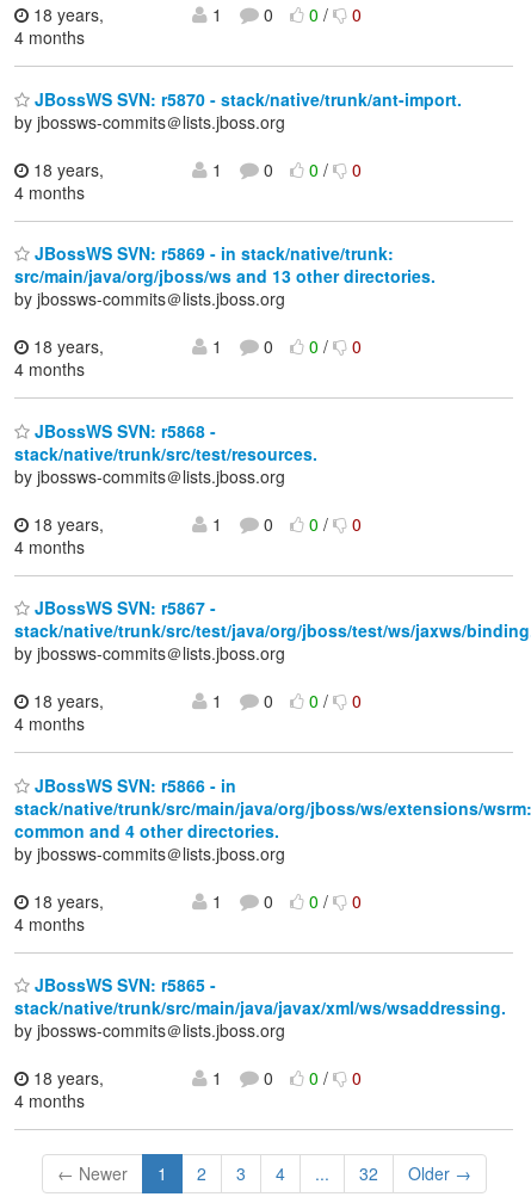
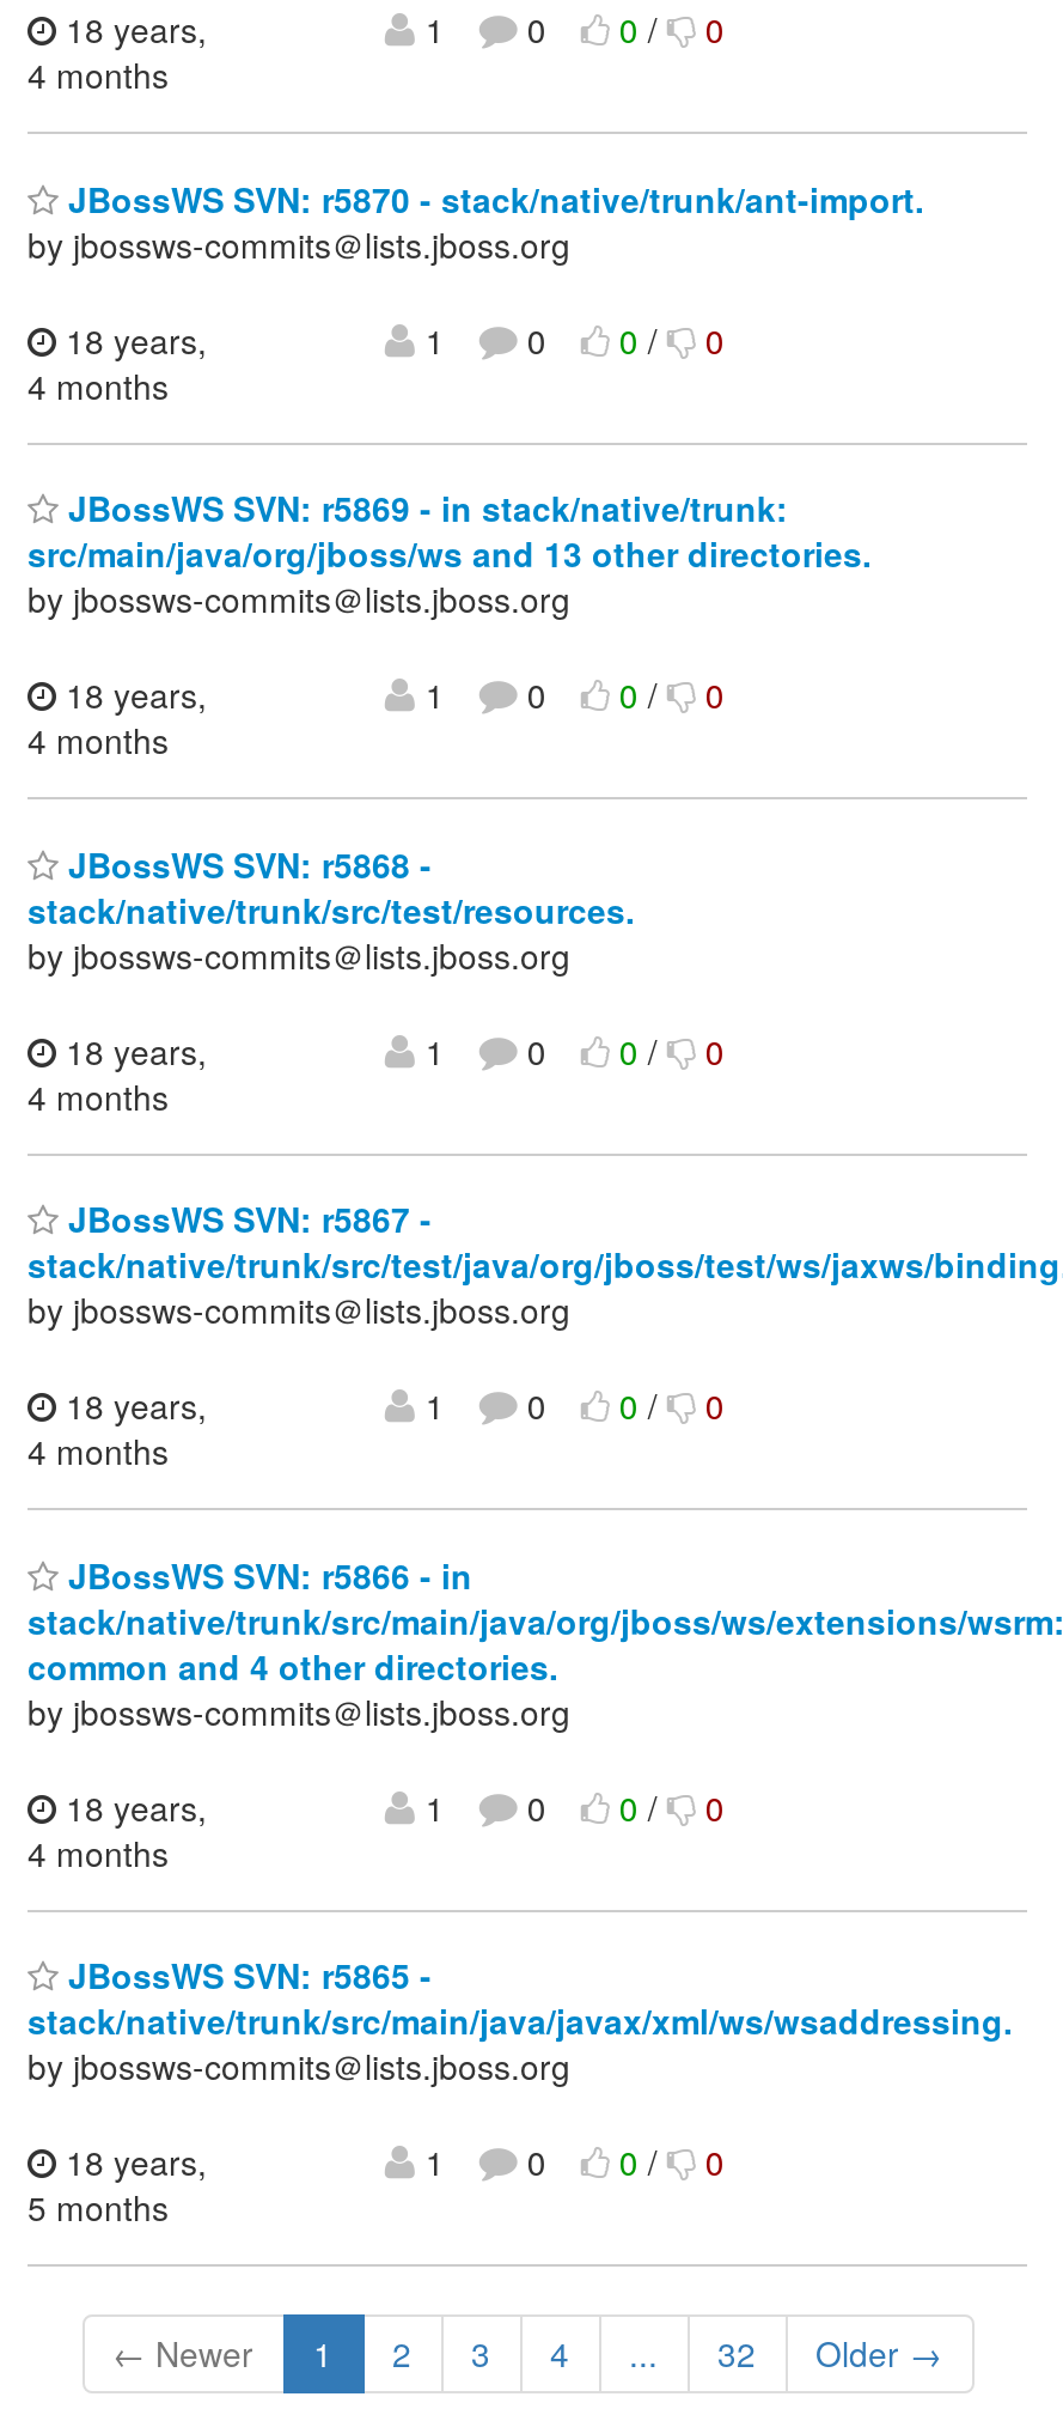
[14,1089,85,1113] 4 months -> [28,2184,169,2232] 5 months

